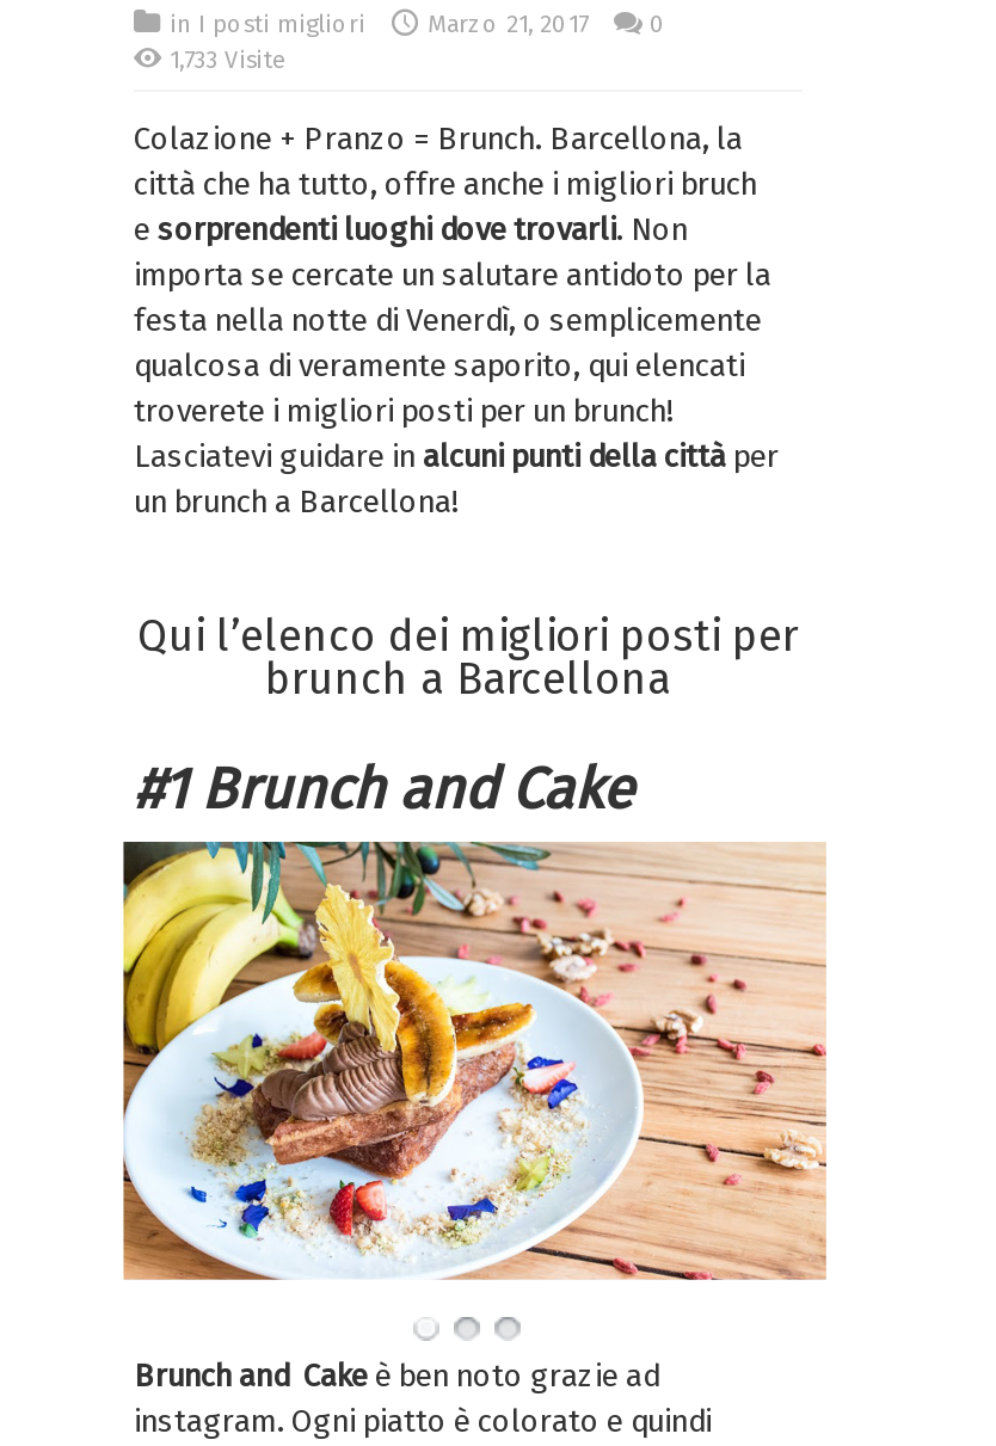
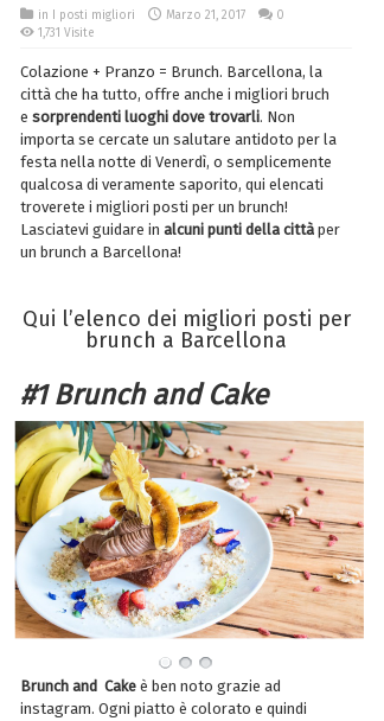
[170,47,287,76] 1,733 Visite -> [38,26,95,41] 1,731 Visite

